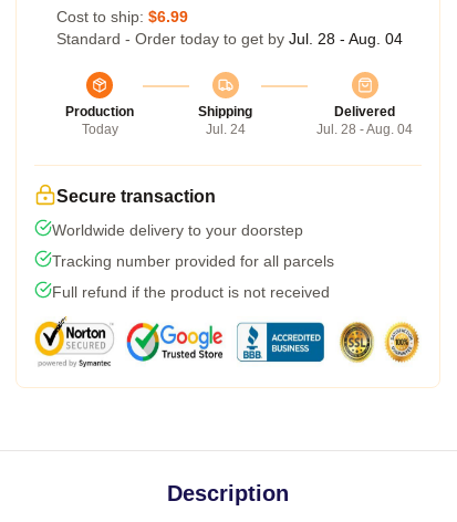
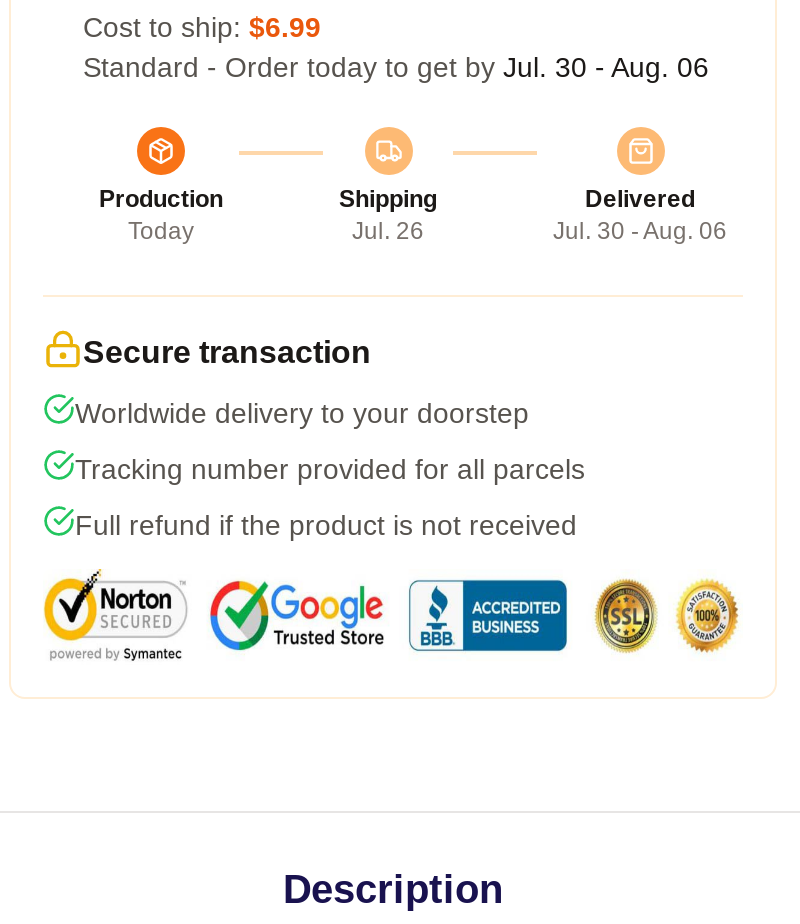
[56,30,403,48] Standard - Order today to get by Jul. 28 - Aug. 04 -> [83,51,709,83] Standard - Order today to get by Jul. 30 - Aug. 06
[205,122,245,137] Jul. 24 -> [352,217,424,245] Jul. 26
[316,122,413,137] Jul. 28 - Aug. 04 -> [553,217,727,245] Jul. 30 - Aug. 06

